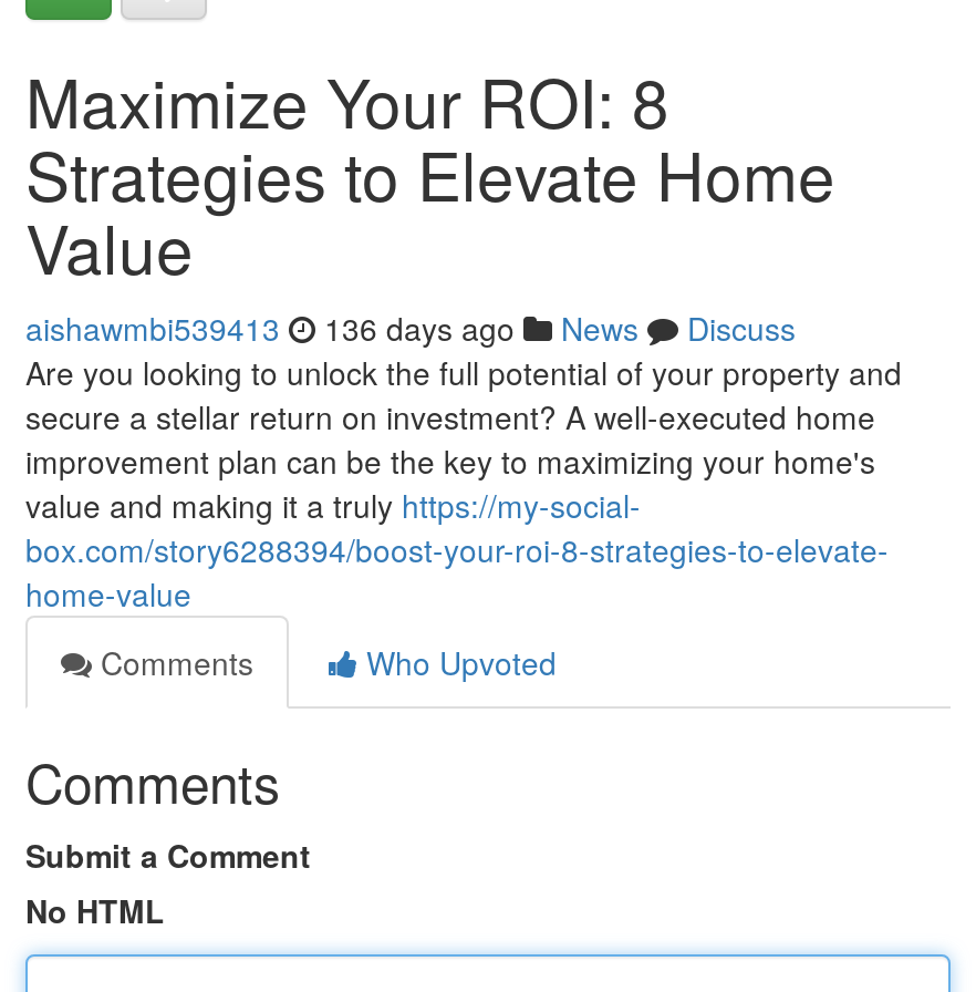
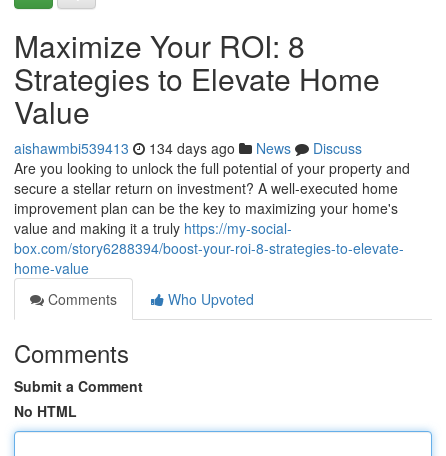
[25,306,796,350] aishawmbi539413 136 days ago News Discuss -> [14,138,362,158] aishawmbi539413 134 days ago News Discuss

